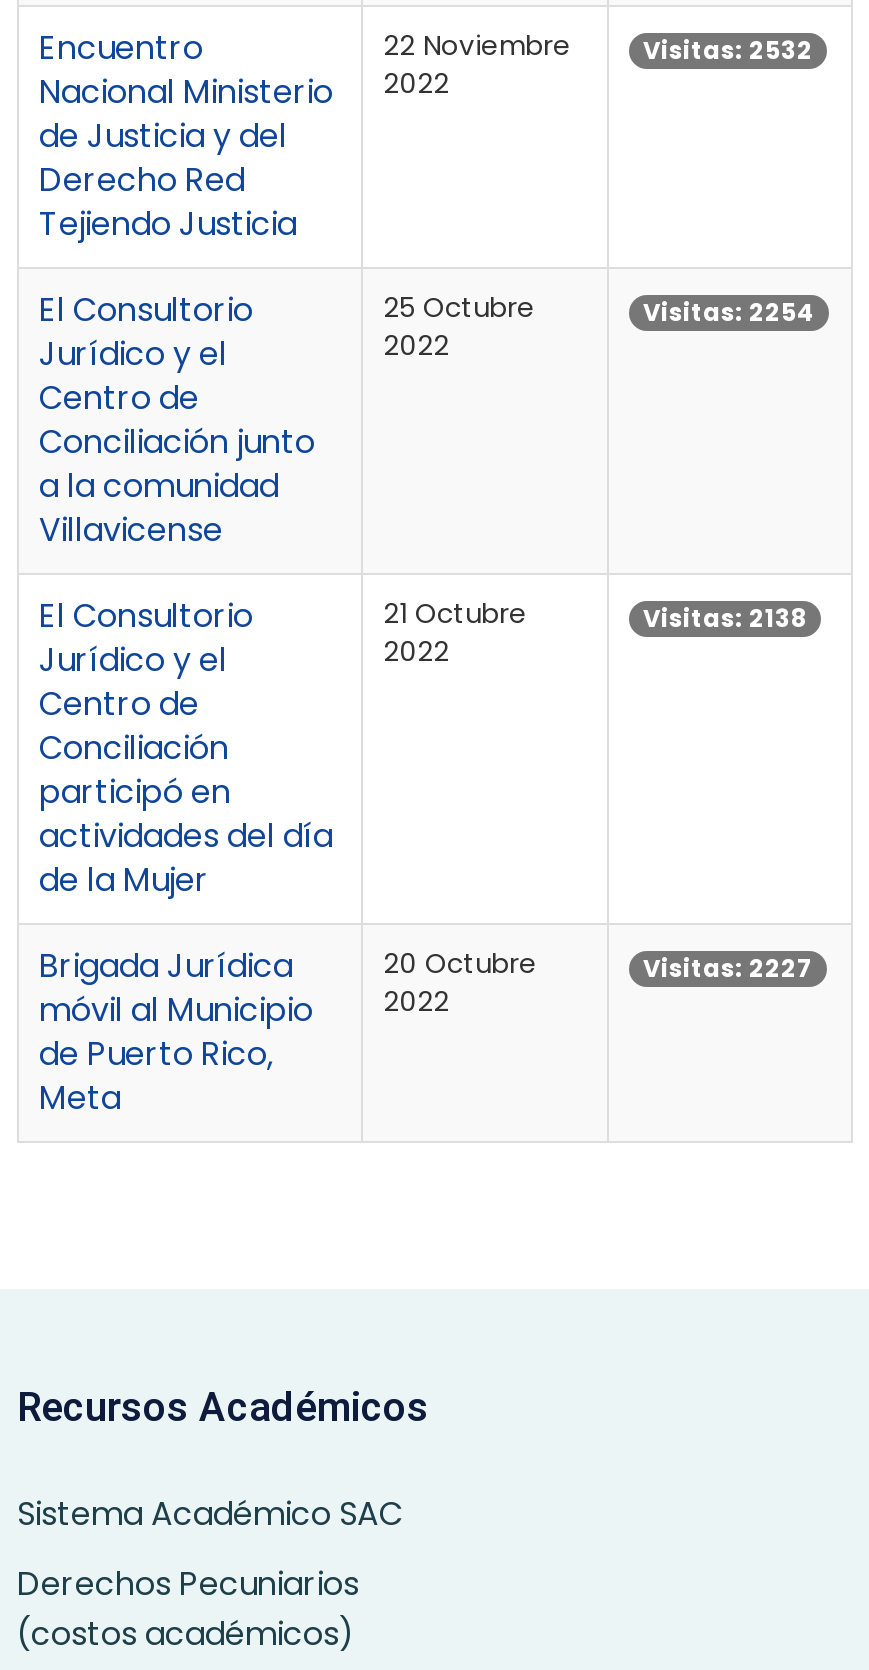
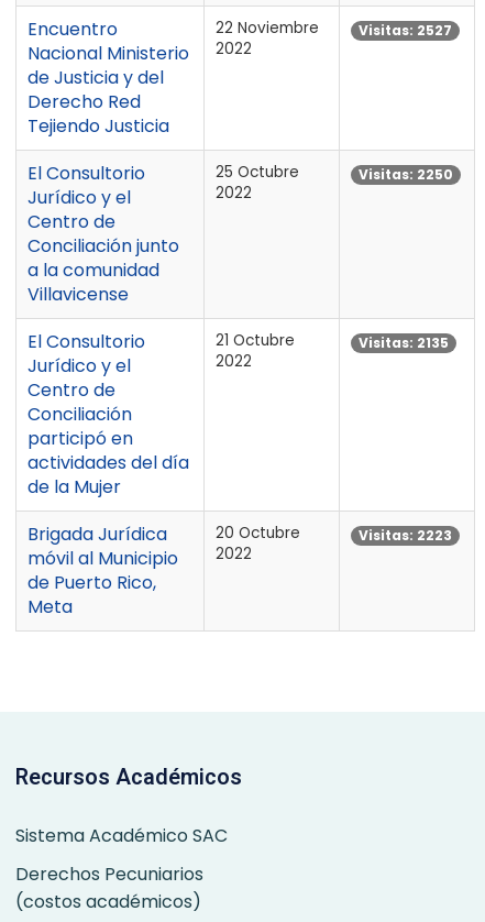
[643,32,813,66] Visitas: 2532 -> [359,20,452,39] Visitas: 2527
[643,294,815,328] Visitas: 2254 -> [359,165,453,183] Visitas: 2250
[643,600,807,634] Visitas: 2138 -> [359,333,449,352] Visitas: 2135
[643,950,813,984] Visitas: 2227 -> [359,525,452,544] Visitas: 2223

